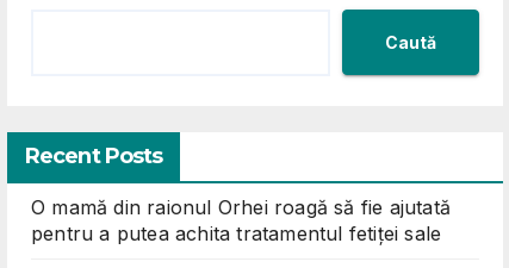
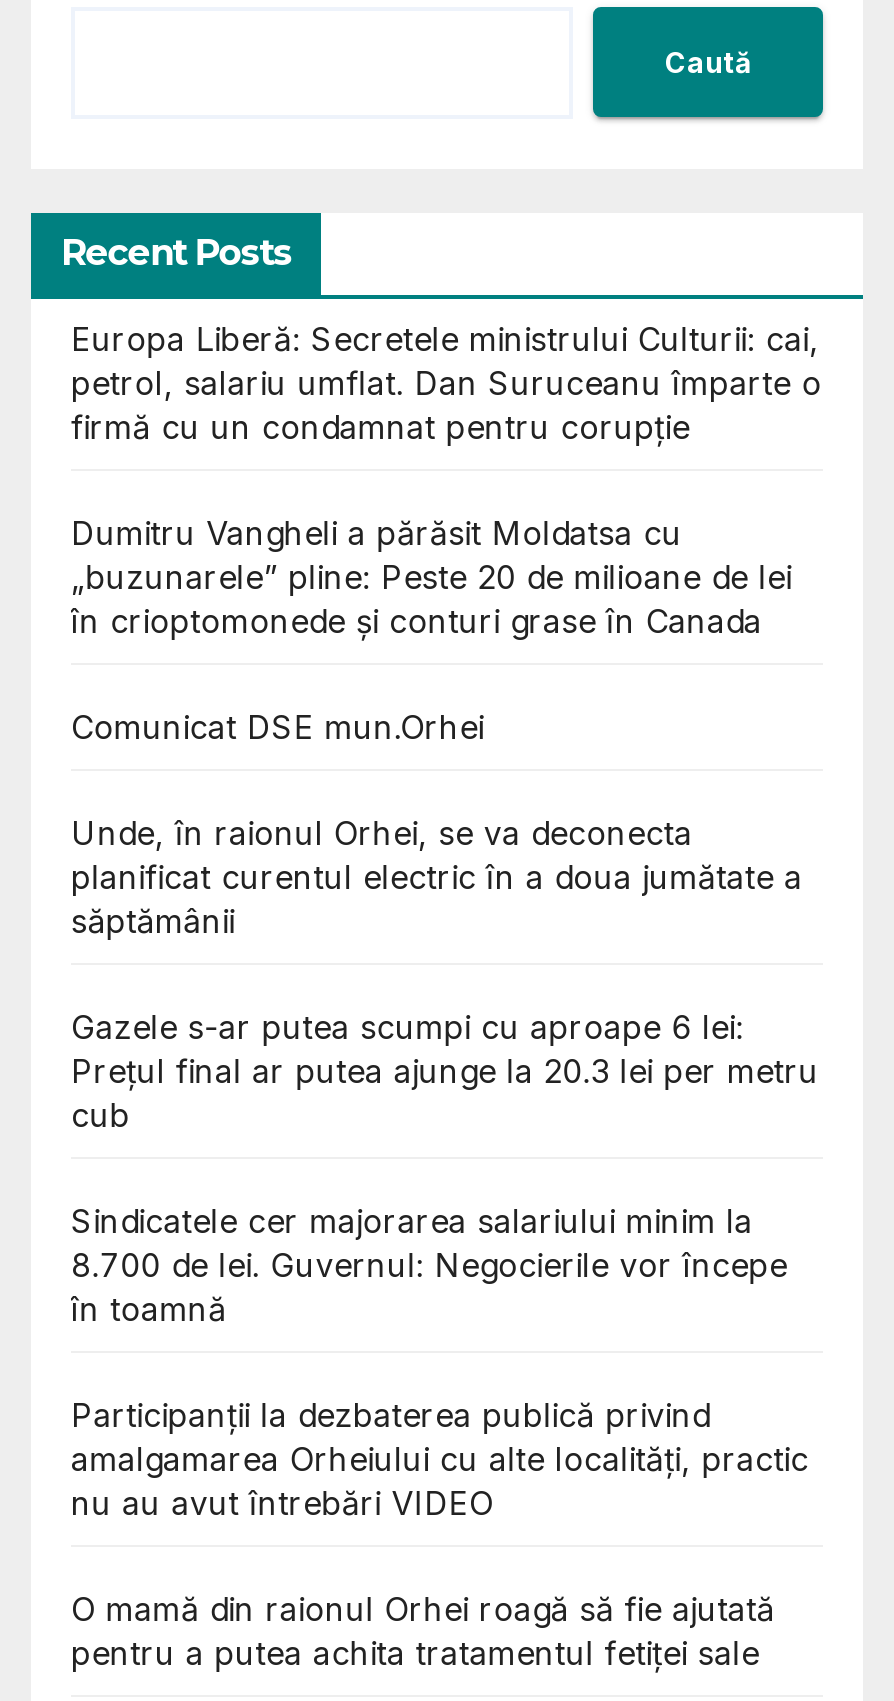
none -> [71,319,822,1523] Europa Liberă: Secretele ministrului Culturii: cai, | petrol, salariu umflat. Dan Suruceanu împarte o | firmă cu un condamnat pentru corupție | Dumitru Vangheli a părăsit Moldatsa cu | „buzunarele” pline: Peste 20 de milioane de lei | în crioptomonede și conturi grase în Canada | Comunicat DSE mun.Orhei | Unde, în raionul Orhei, se va deconecta | planificat curentul electric în a doua jumătate a | săptămânii | Gazele s-ar putea scumpi cu aproape 6 lei: | Prețul final ar putea ajunge la 20.3 lei per metru | cub | Sindicatele cer majorarea salariului minim la | 8.700 de lei. Guvernul: Negocierile vor începe | în toamnă | Participanții la dezbaterea publică privind | amalgamarea Orheiului cu alte localități, practic | nu au avut întrebări VIDEO

